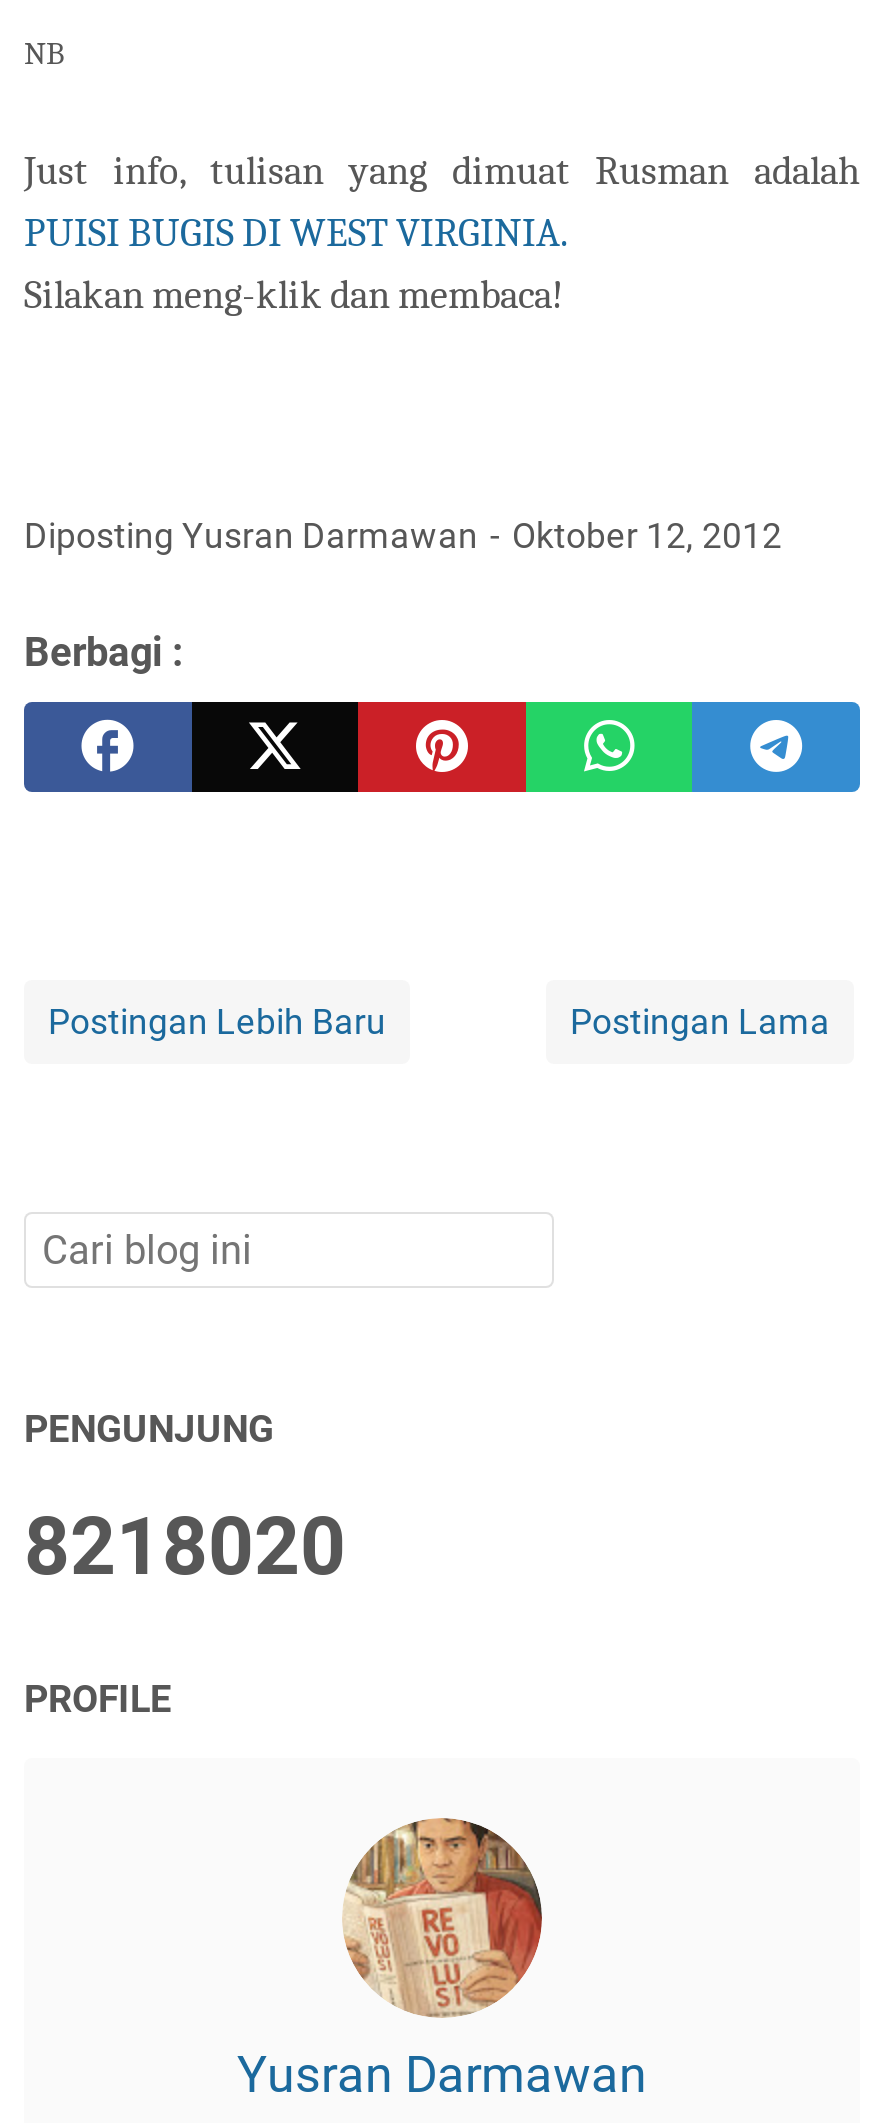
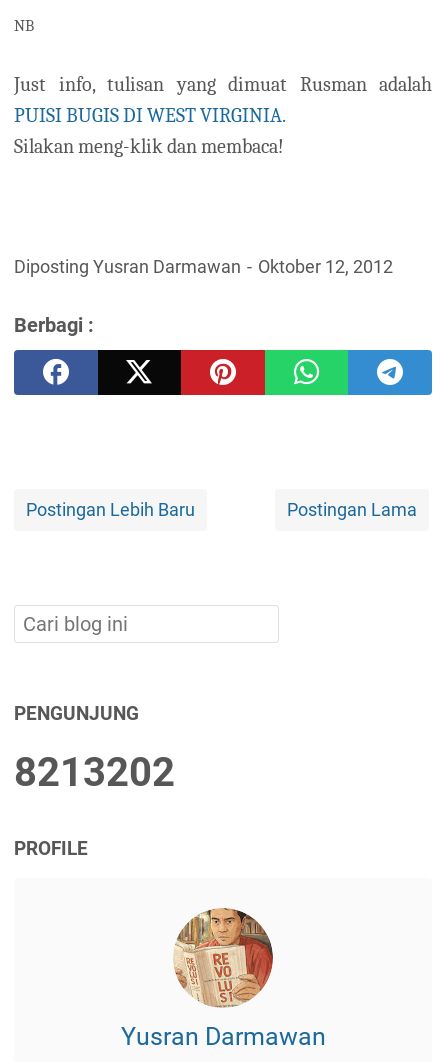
[24,1501,346,1595] 821 8020 -> [14,749,175,796] 821 3202

